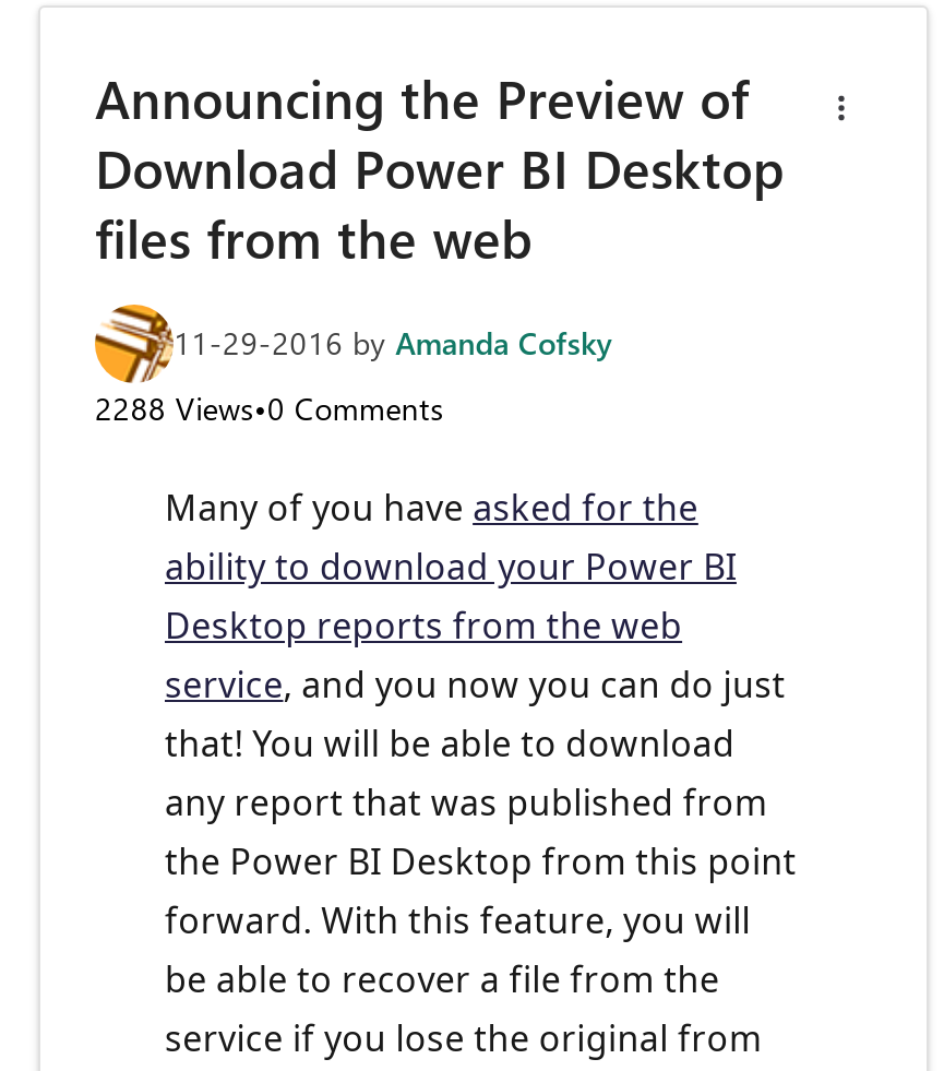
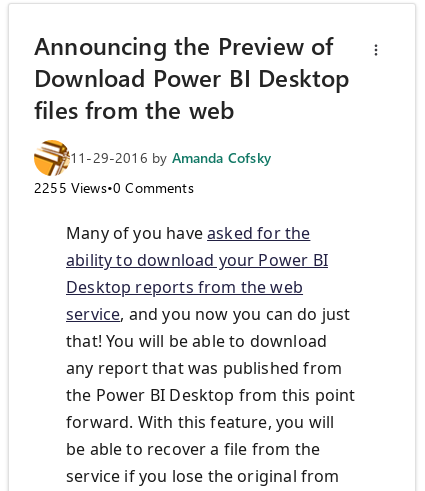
[95,388,444,430] 2288 Views•0 Comments -> [34,178,194,197] 2255 Views•0 Comments

